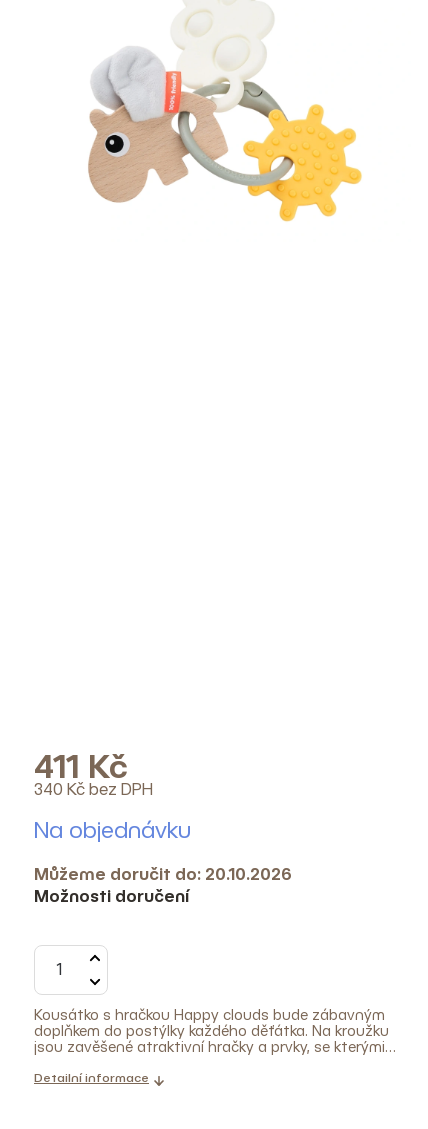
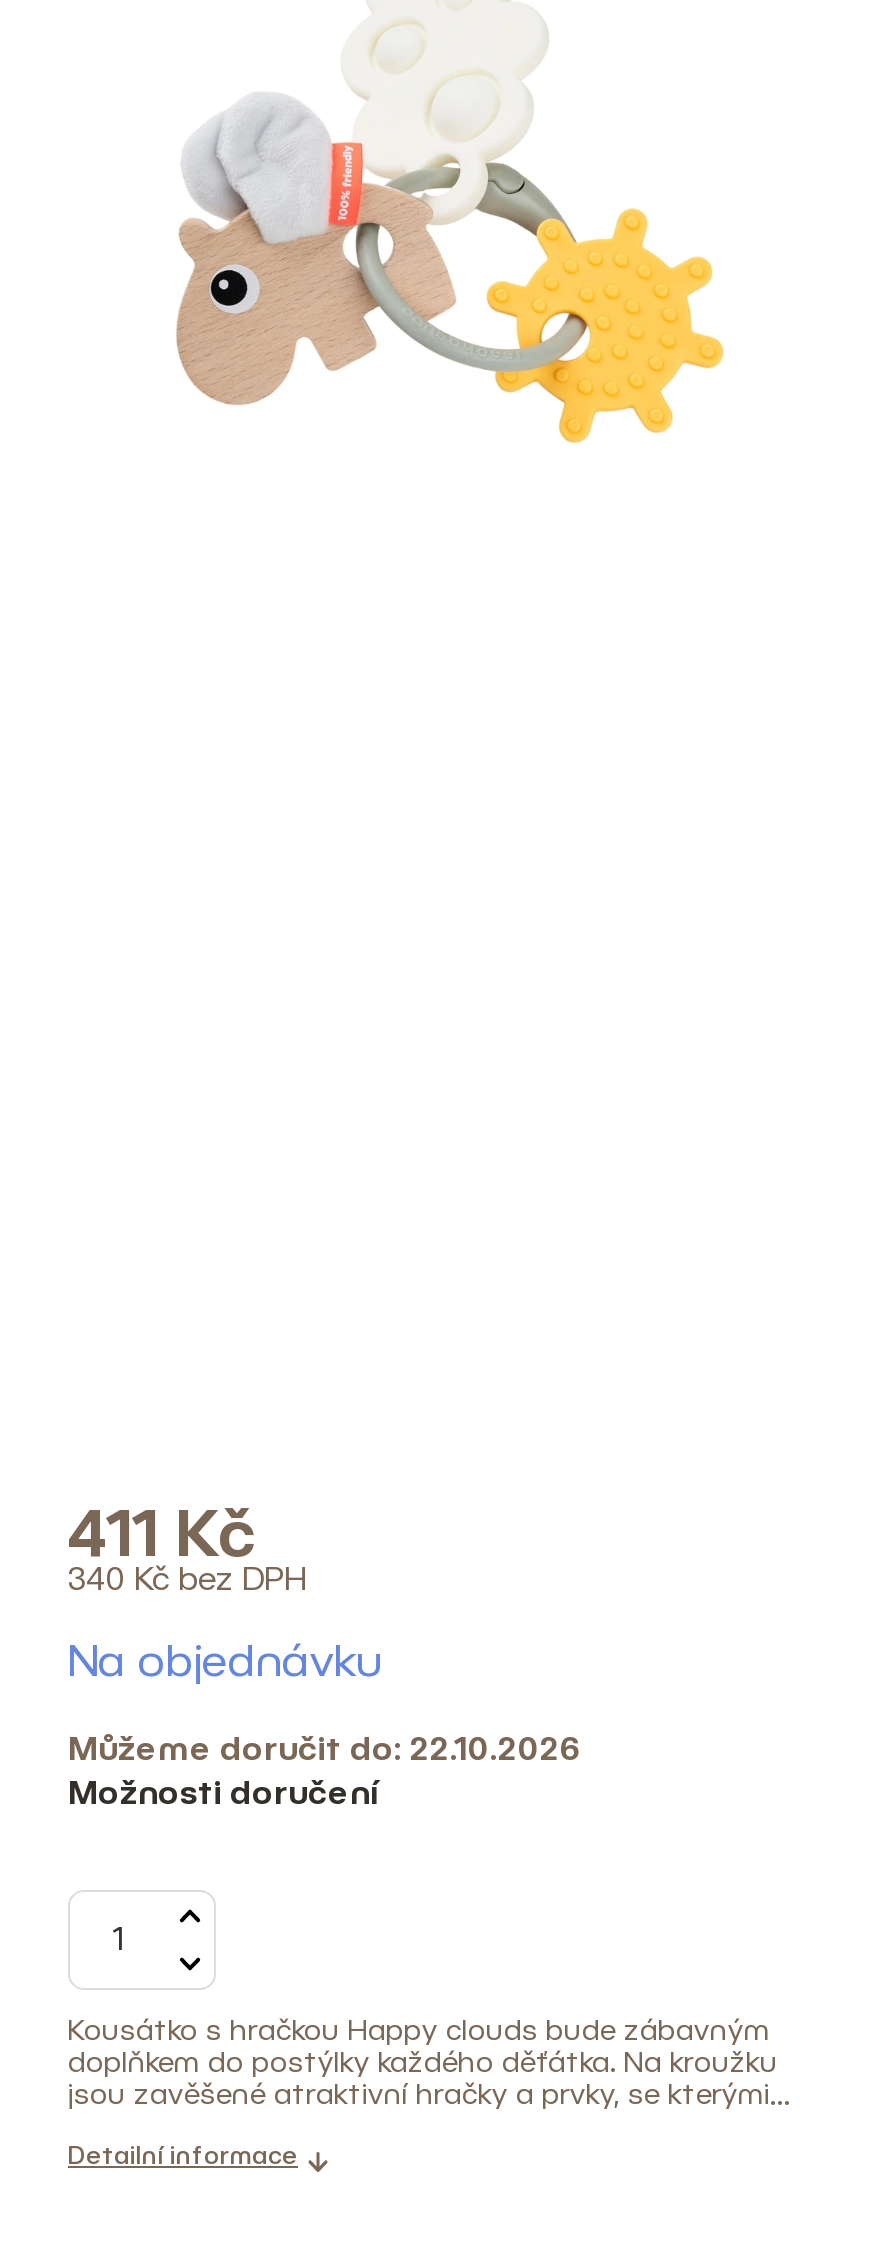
[34,864,292,884] Můžeme doručit do: 20.10.2026 -> [68,1729,582,1769] Můžeme doručit do: 22.10.2026

